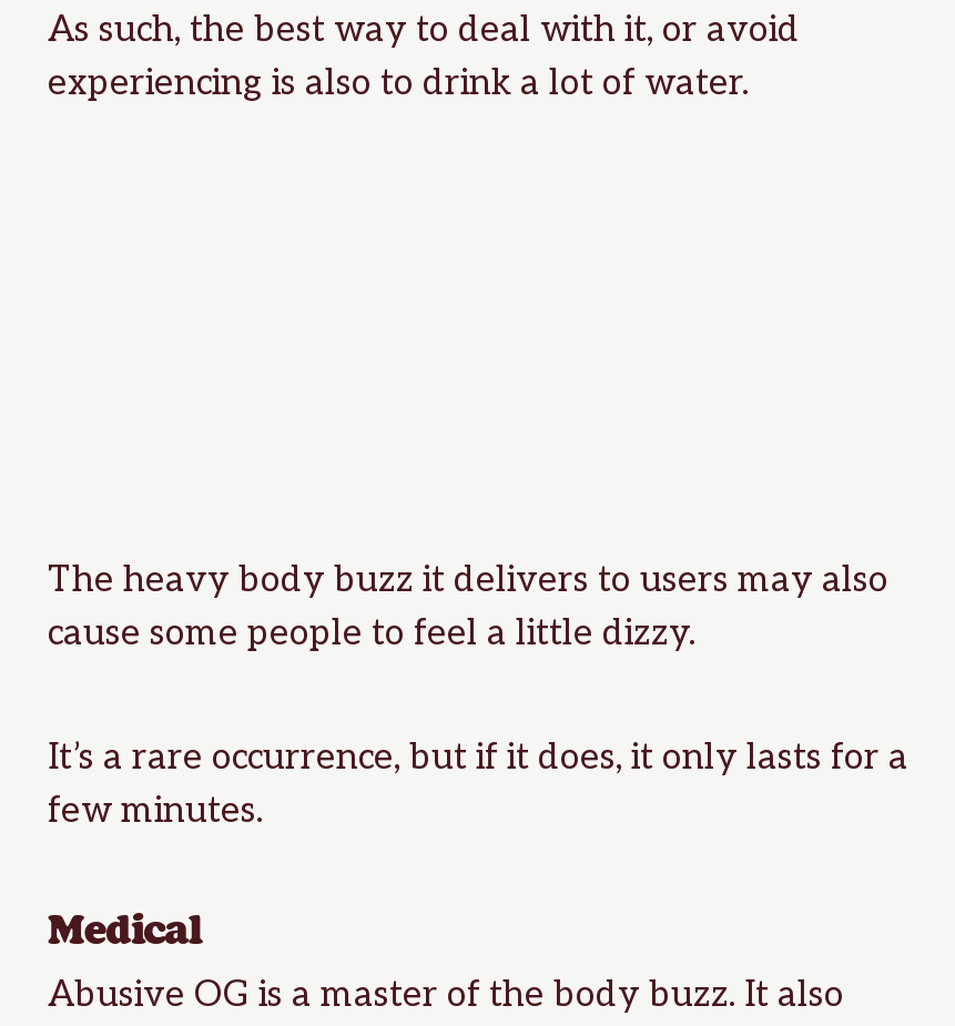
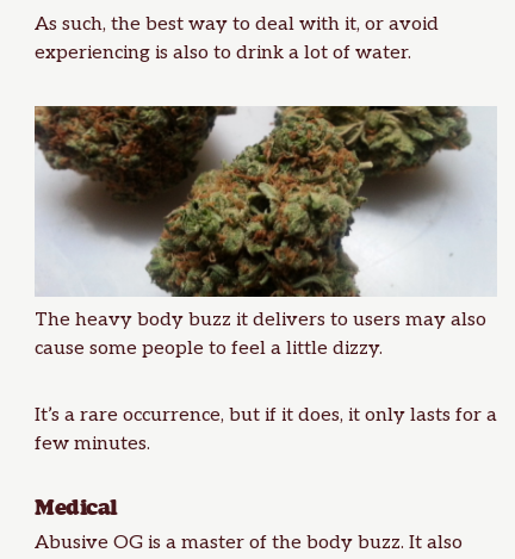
none -> [33,105,496,298] [image]

